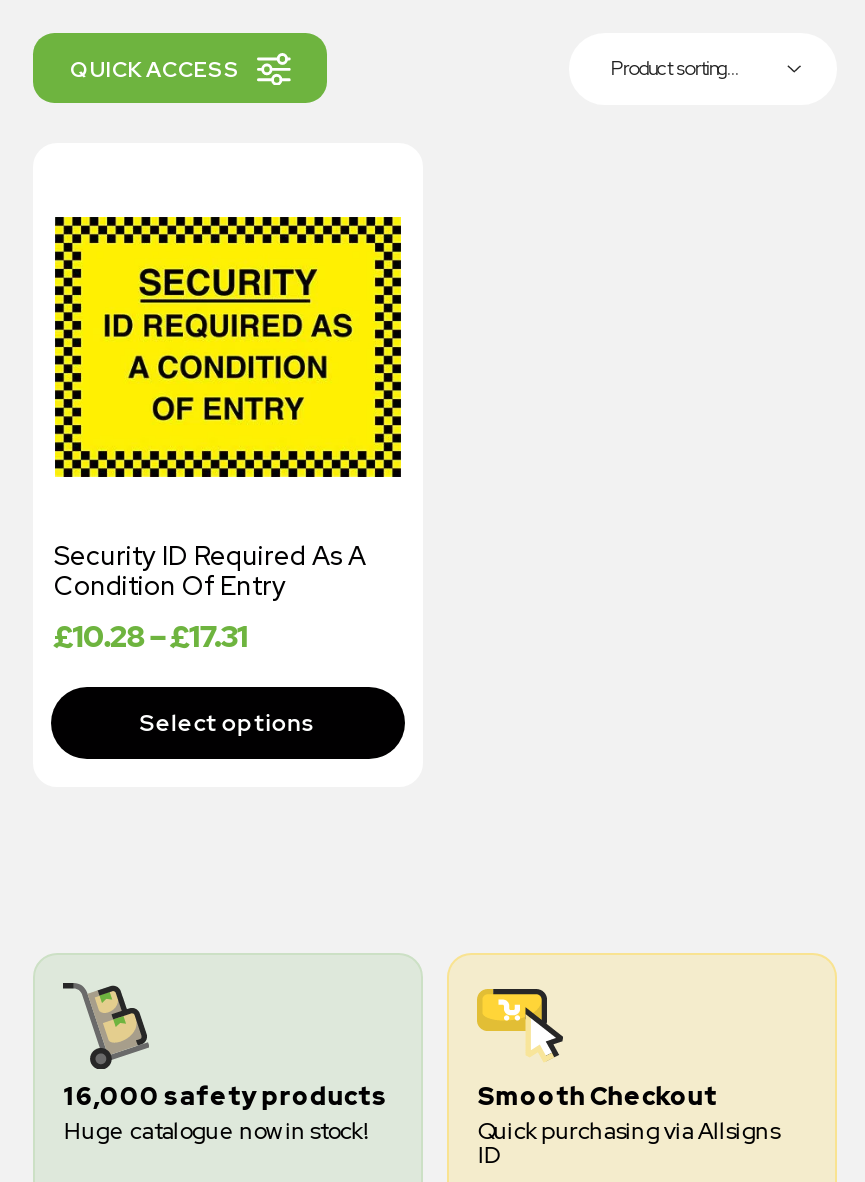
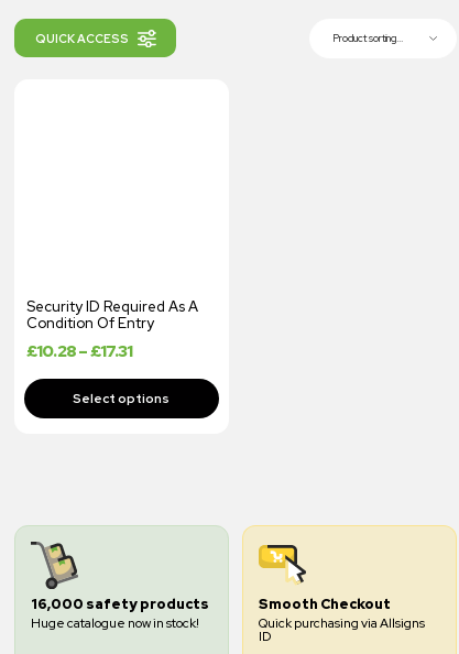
[53,215,403,479] [image] -> none

